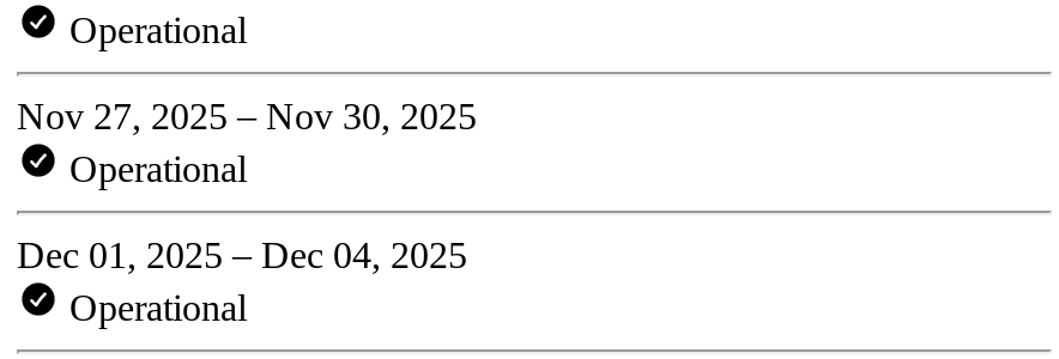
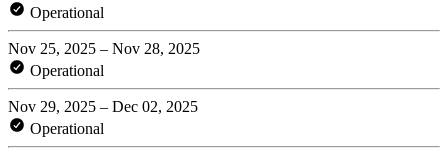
[17,95,477,136] Nov 27, 2025 – Nov 30, 2025 -> [8,40,200,57] Nov 25, 2025 – Nov 28, 2025
[17,234,467,275] Dec 01, 2025 – Dec 04, 2025 -> [8,98,198,115] Nov 29, 2025 – Dec 02, 2025

